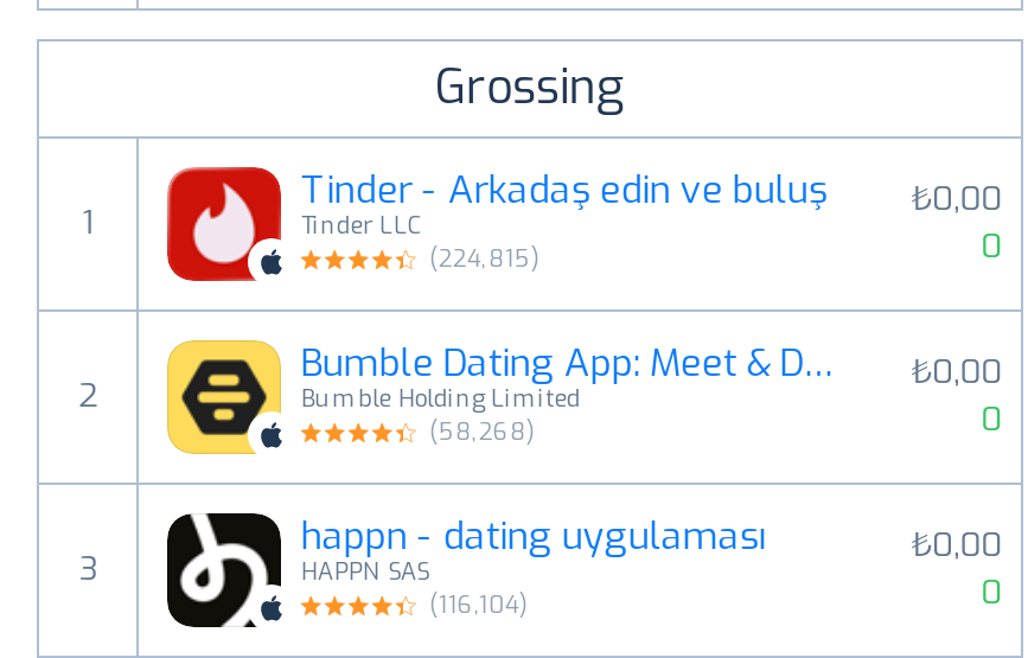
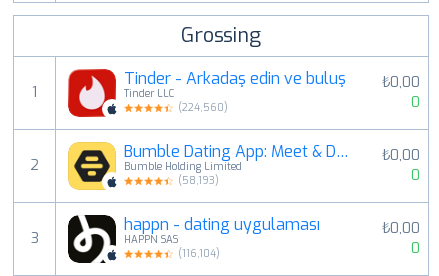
[429,243,540,274] (224,815) -> [178,101,228,114] (224,560)
[429,416,536,447] (58,268) -> [178,174,219,187] (58,193)

